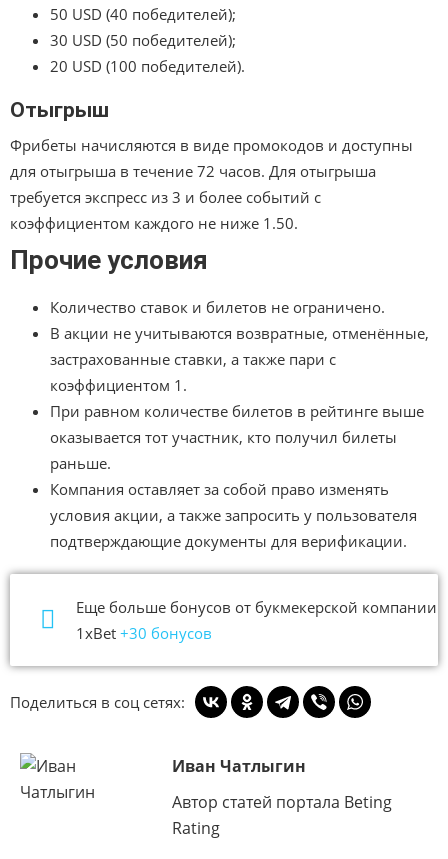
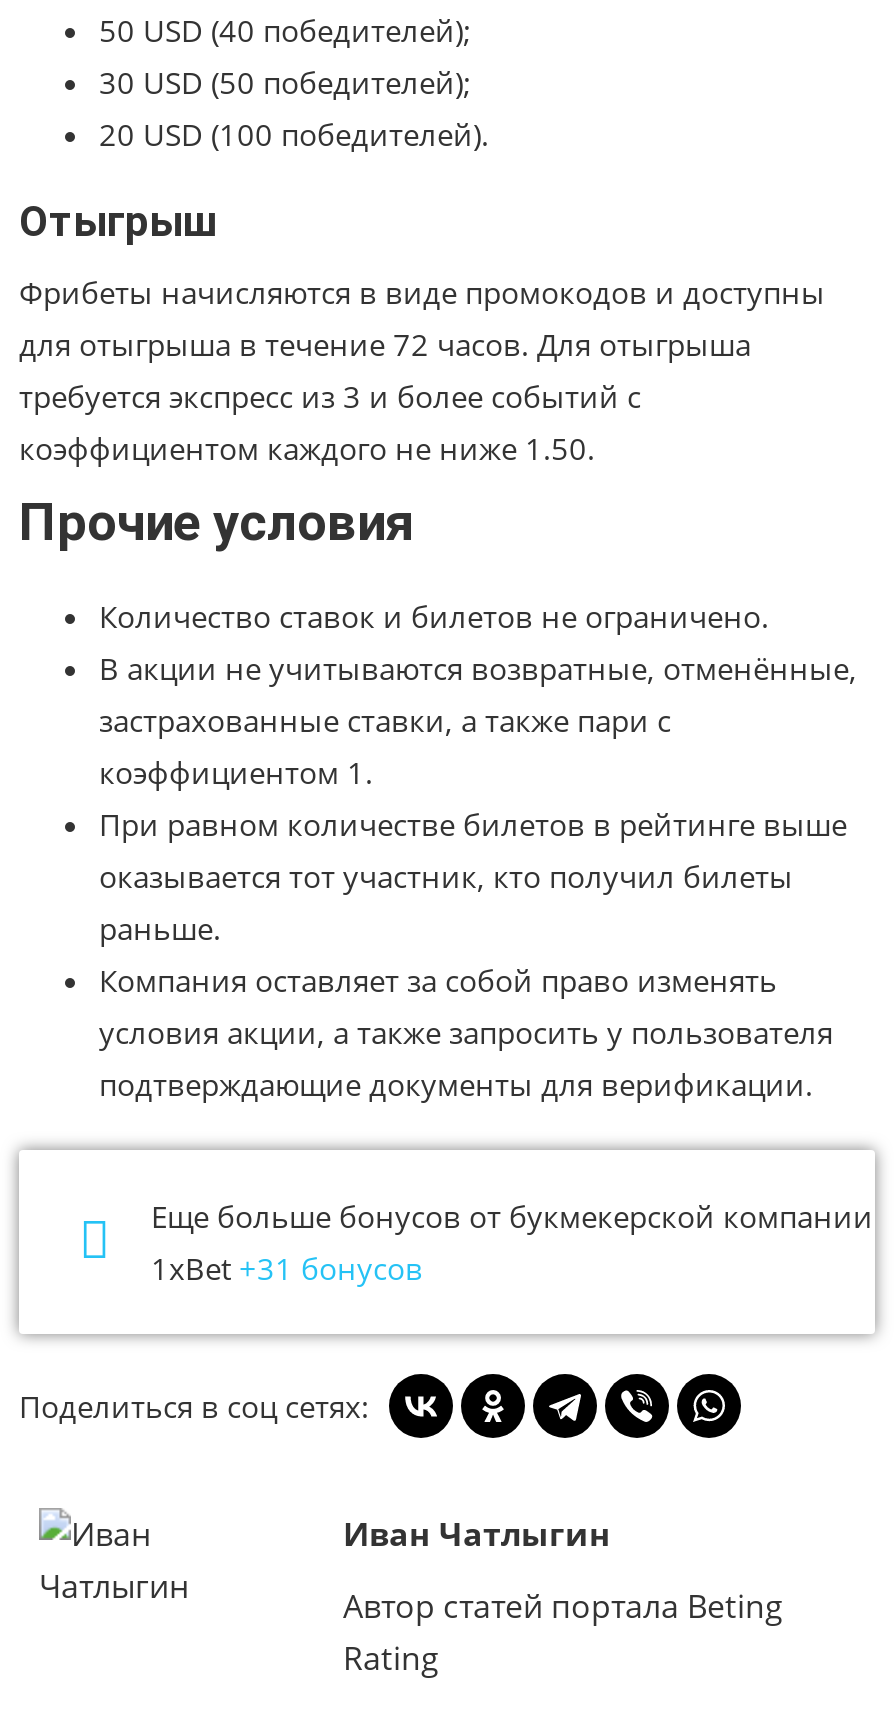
[76,623,212,643] 1xBet +30 бонусов -> [151,1247,423,1287] 1xBet +31 бонусов

